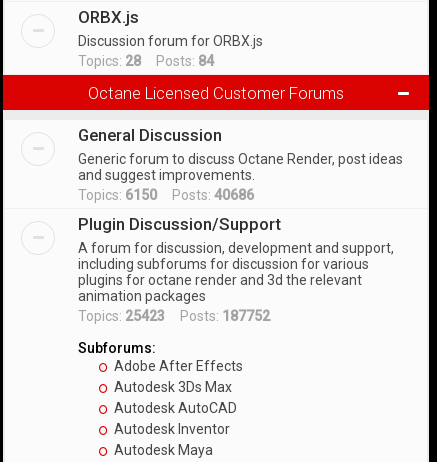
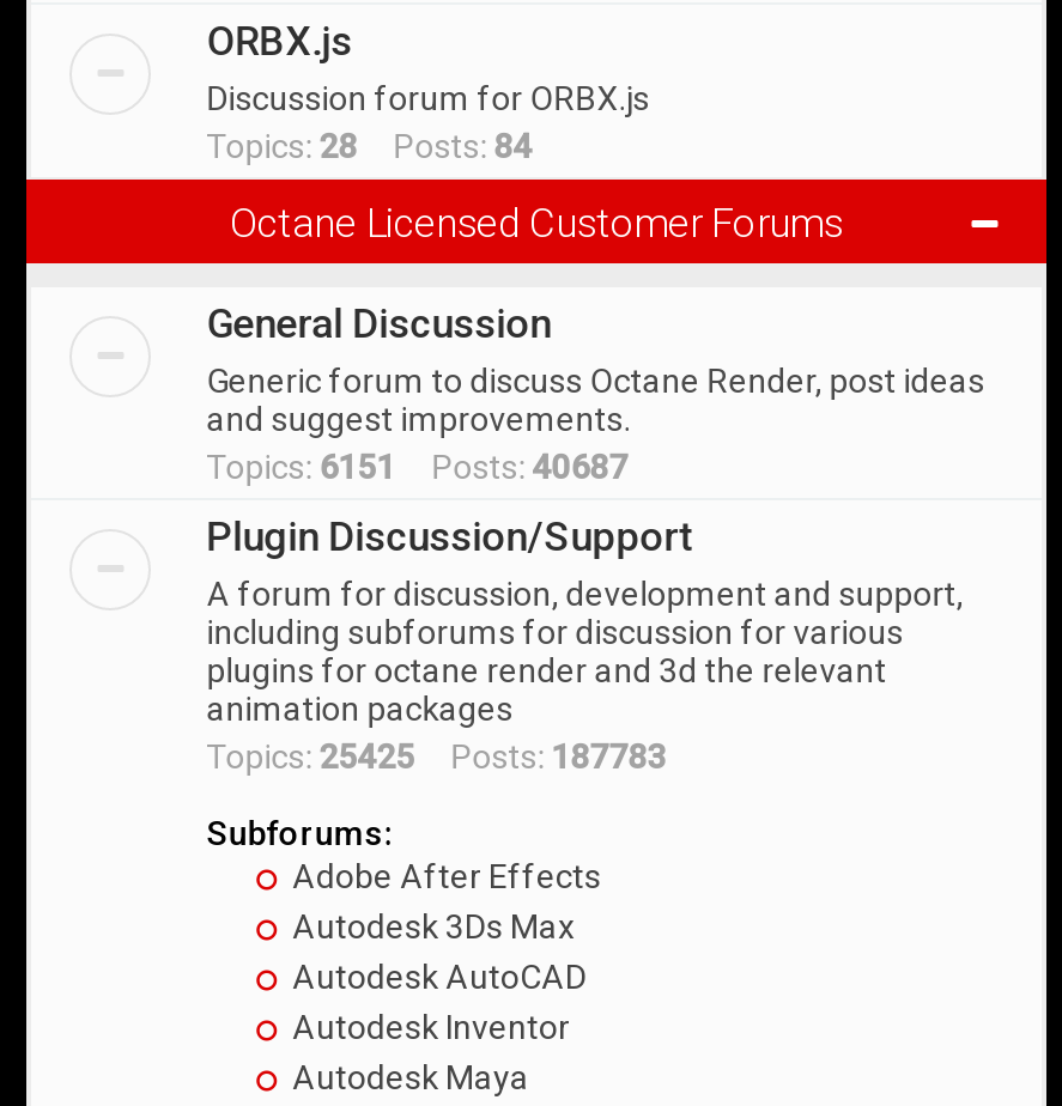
[78,187,254,203] Topics: 6150 Posts: 40686 -> [206,448,628,486] Topics: 6151 Posts: 40687
[78,308,270,324] Topics: 25423 Posts: 187752 -> [206,737,666,776] Topics: 25425 Posts: 187783

